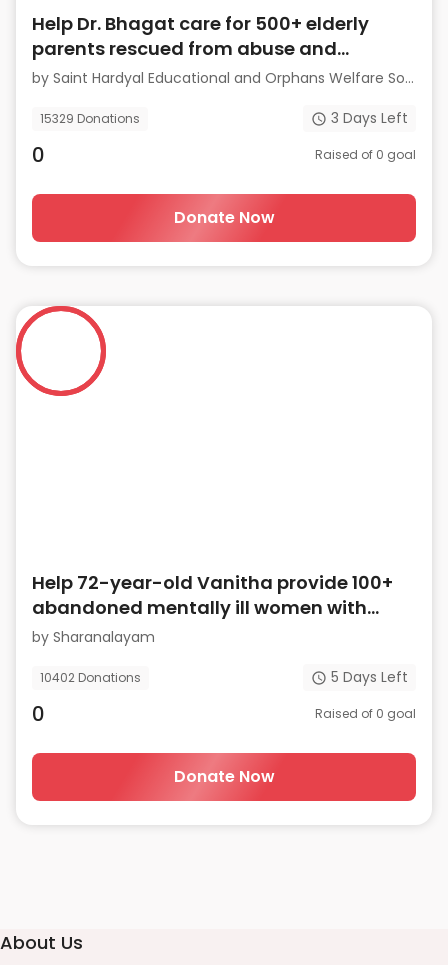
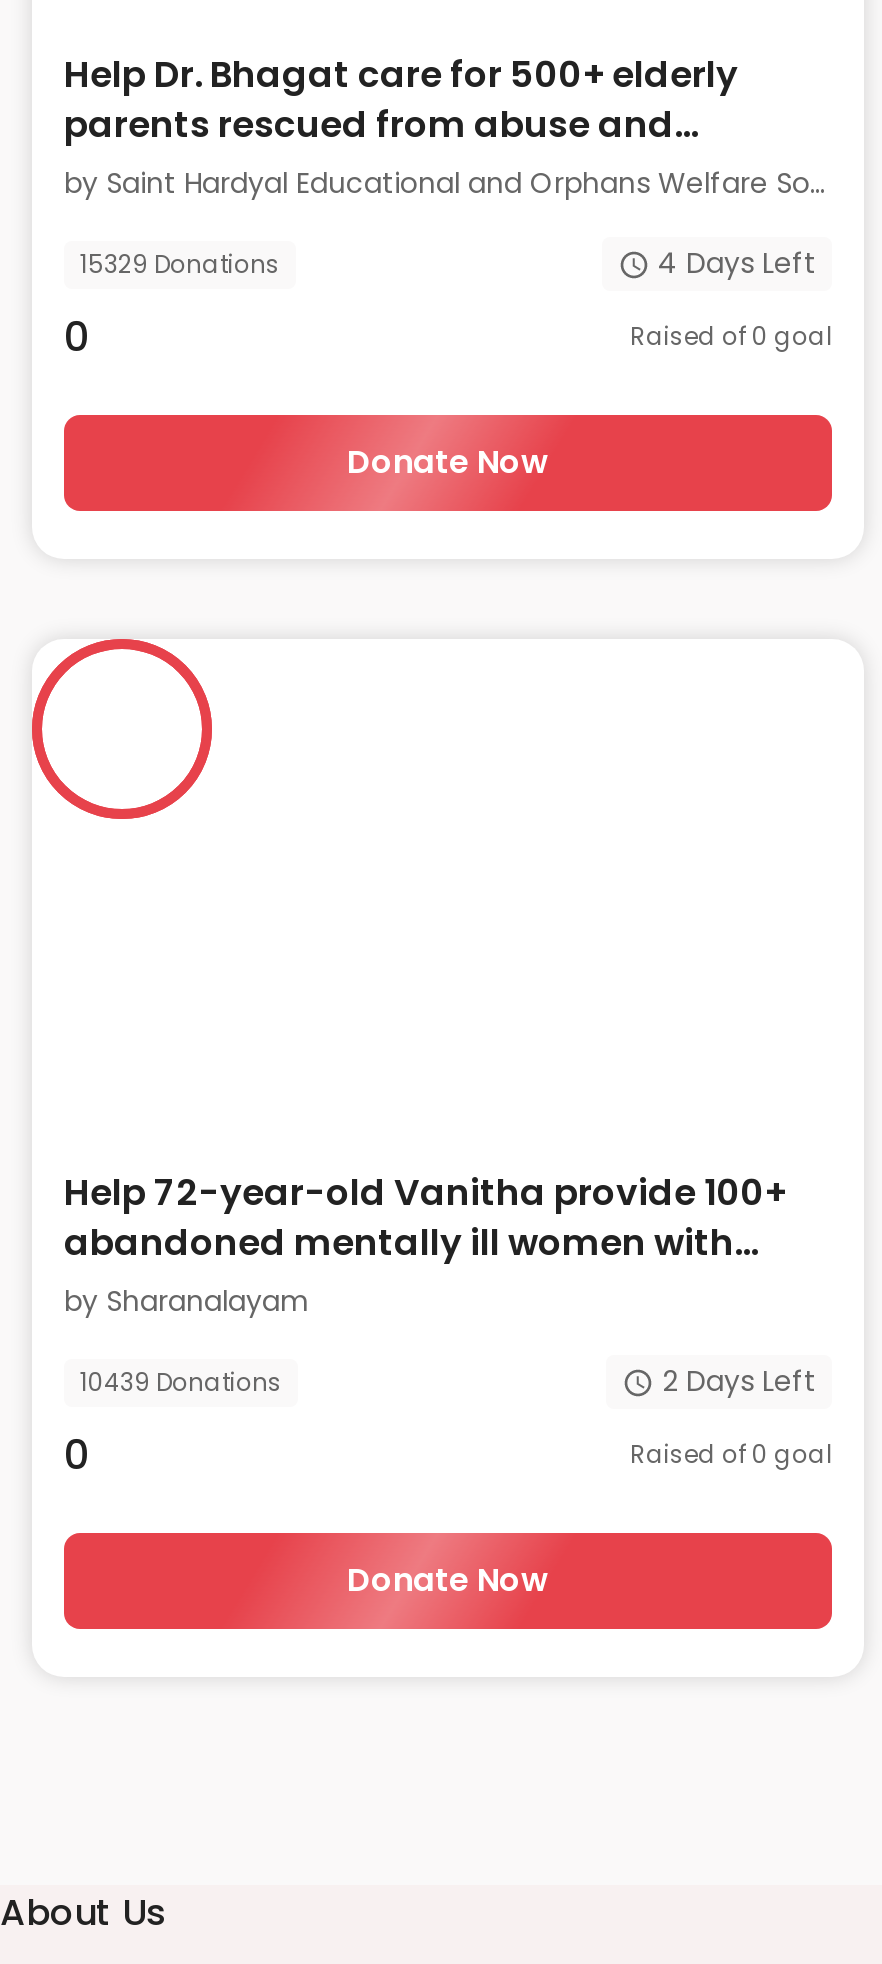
[331,108,408,128] 3 Days Left -> [658,243,816,283] 4 Days Left
[40,668,141,685] 10402 Donations -> [80,1364,282,1398] 10439 Donations
[331,667,408,687] 5 Days Left -> [662,1361,816,1401] 2 Days Left

